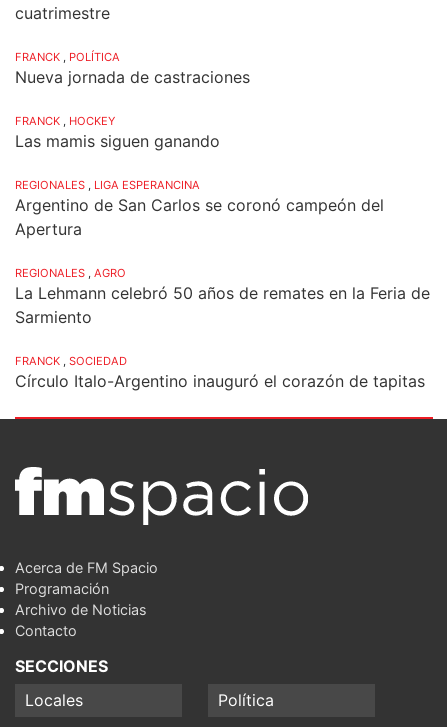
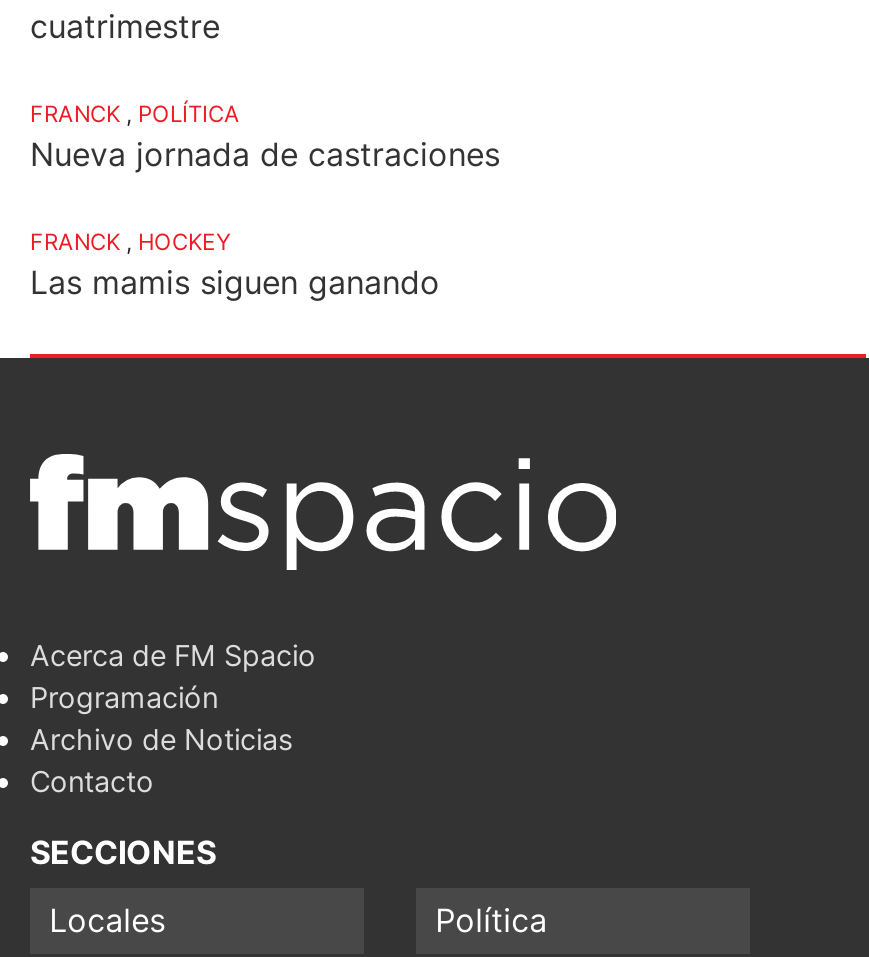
[15,178,430,391] REGIONALES , LIGA ESPERANCINA | Argentino de San Carlos se coronó campeón del | Apertura | REGIONALES , AGRO | La Lehmann celebró 50 años de remates en la Feria de | Sarmiento | FRANCK , SOCIEDAD | Círculo Italo-Argentino inauguró el corazón de tapitas -> none

